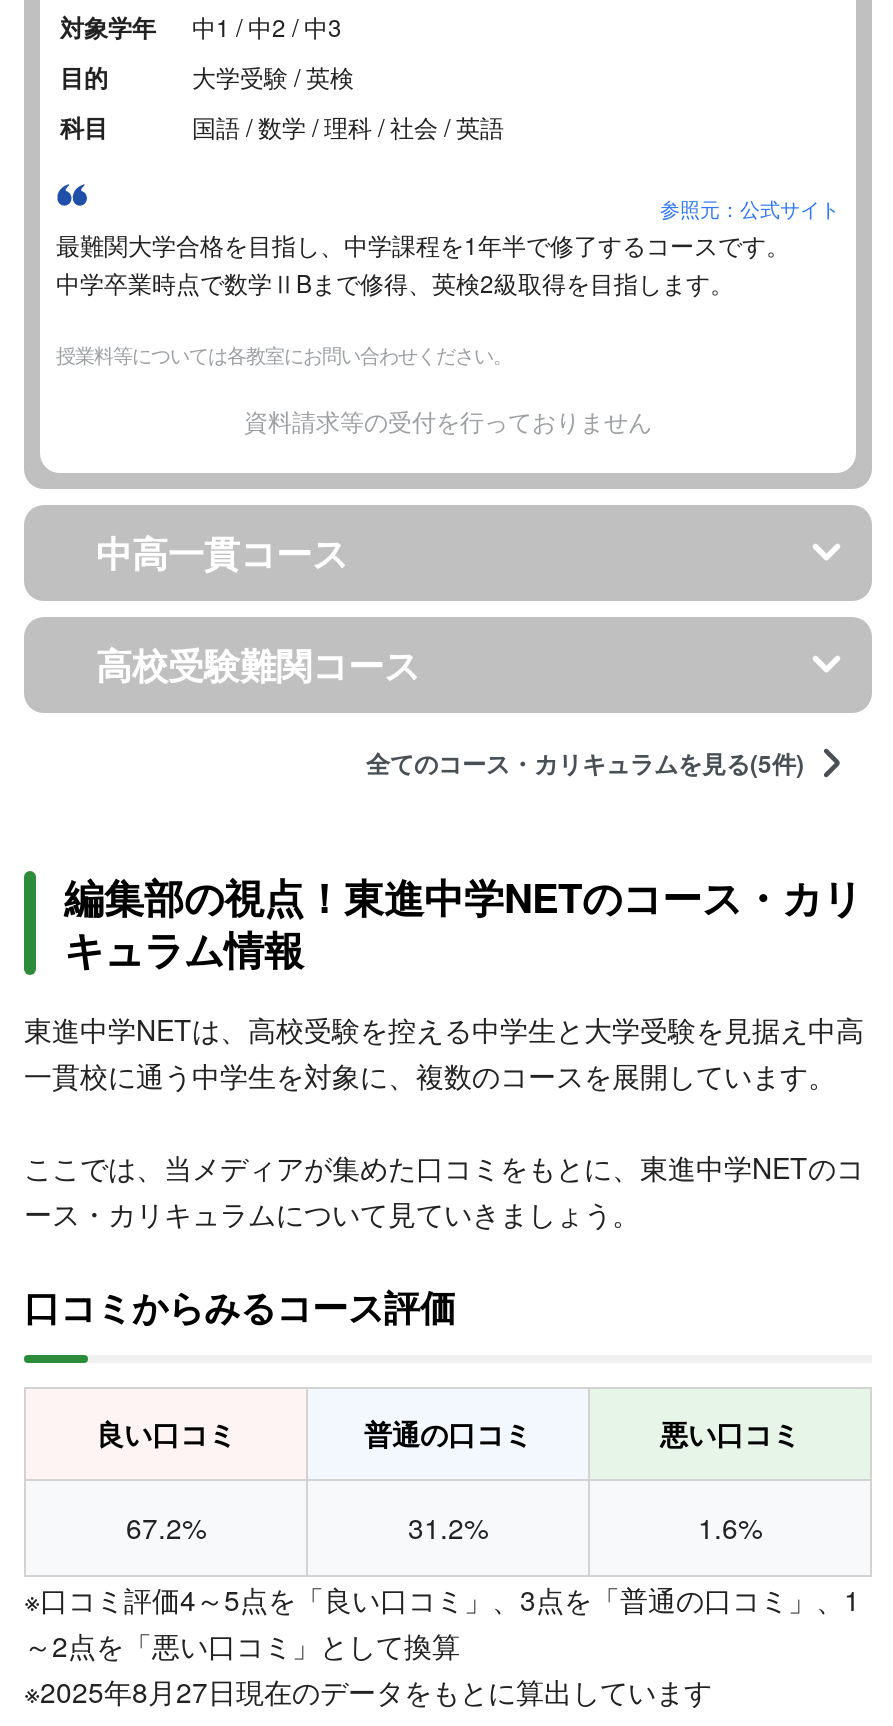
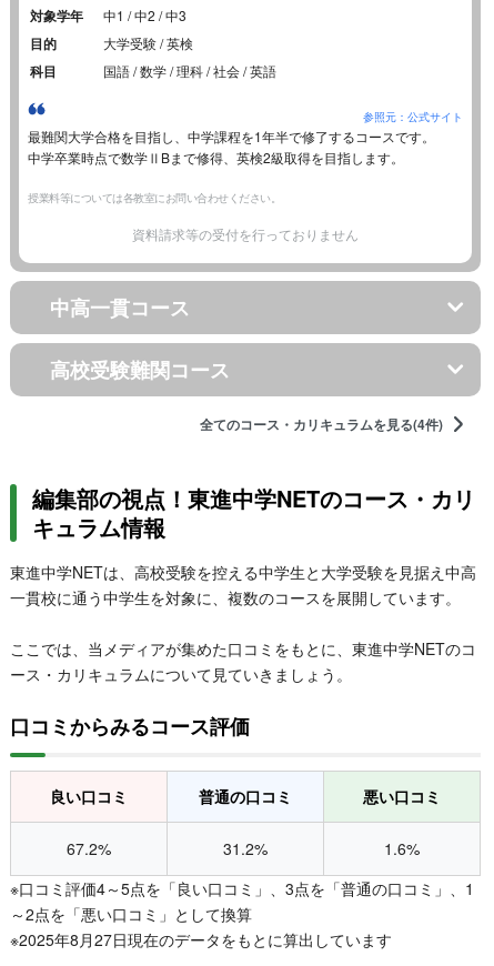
[366,745,804,781] 全てのコース・カリキュラムを見る(5件) -> [200,414,443,434] 全てのコース・カリキュラムを見る(4件)

